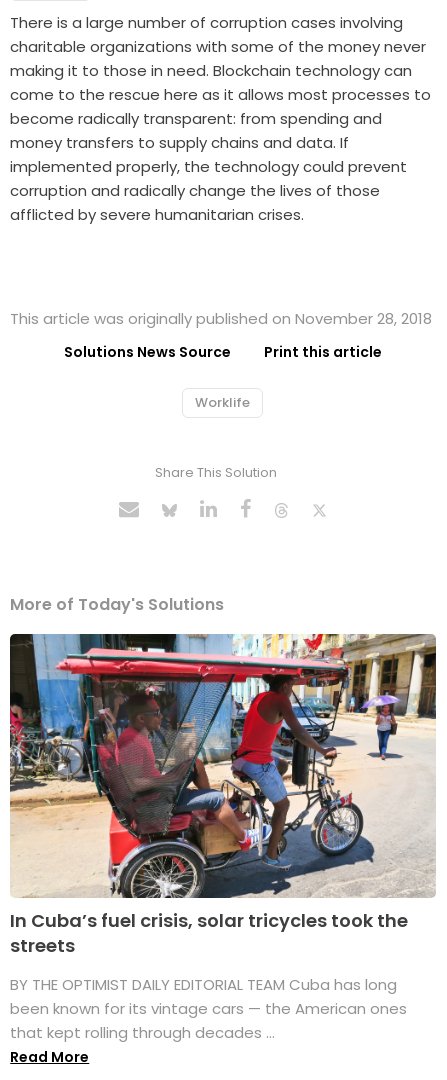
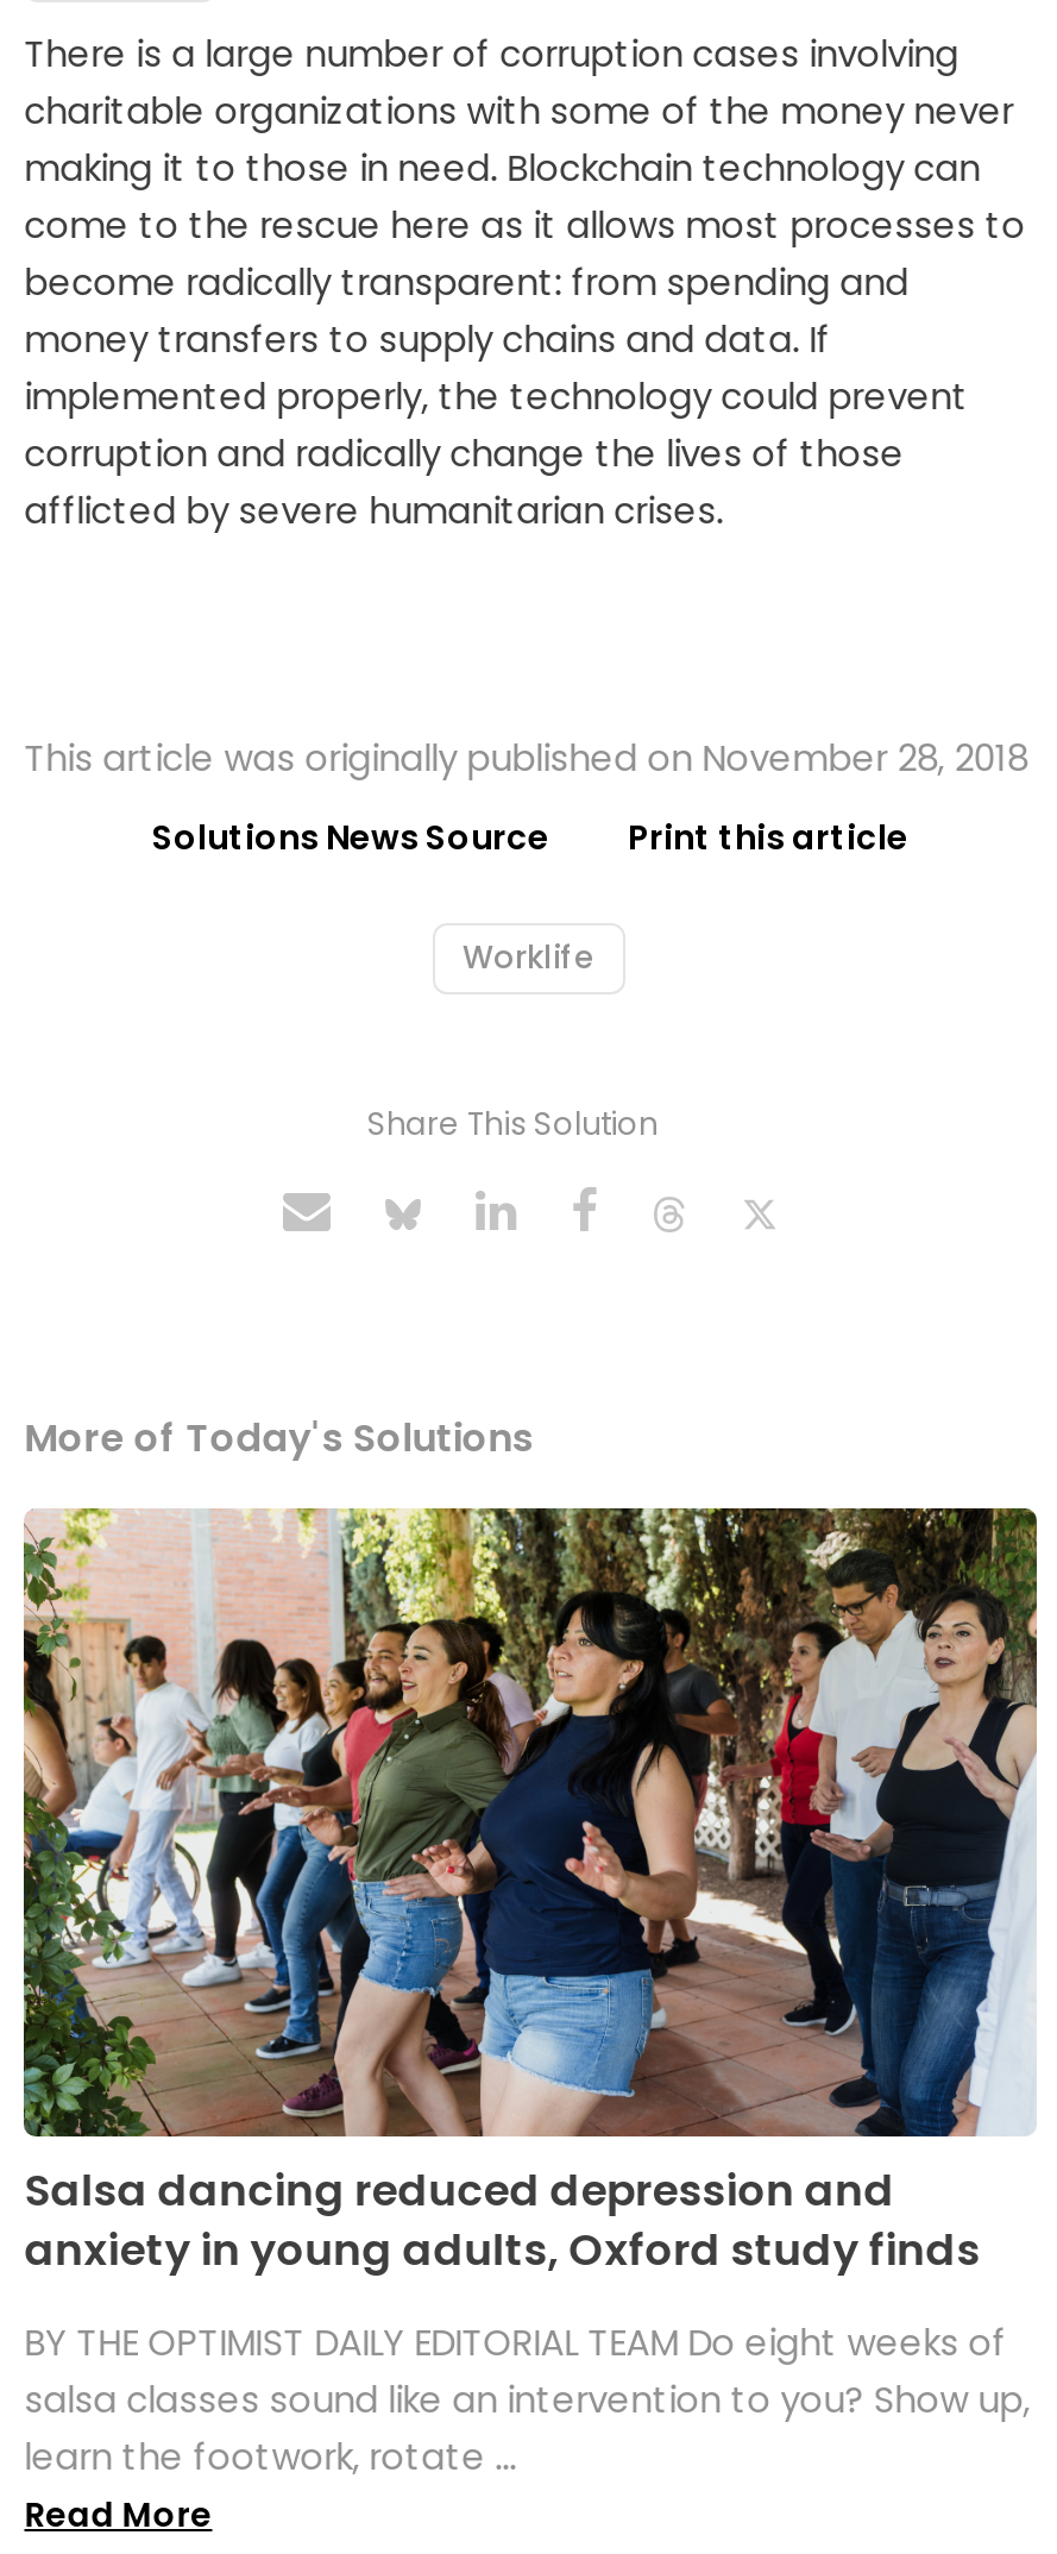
[9,633,436,958] [image] | In Cuba’s fuel crisis, solar tricycles took the | streets -> [21,1506,1039,2279] [image] | Salsa dancing reduced depression and | anxiety in young adults, Oxford study finds
[10,974,407,1043] BY THE OPTIMIST DAILY EDITORIAL TEAM Cuba has long | been known for its vintage cars — the American ones | that kept rolling through decades ... -> [24,2317,1030,2481] BY THE OPTIMIST DAILY EDITORIAL TEAM Do eight weeks of | salsa classes sound like an intervention to you? Show up, | learn the footwork, rotate ...

